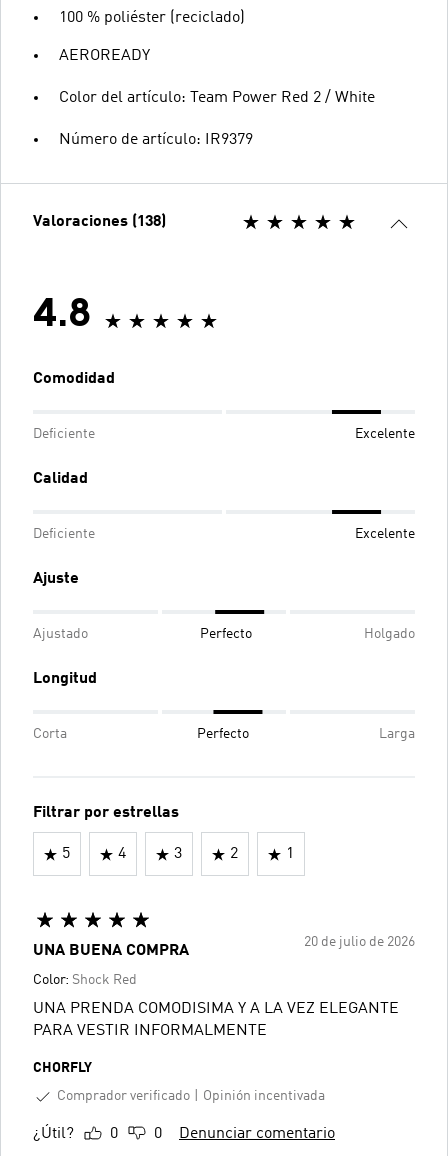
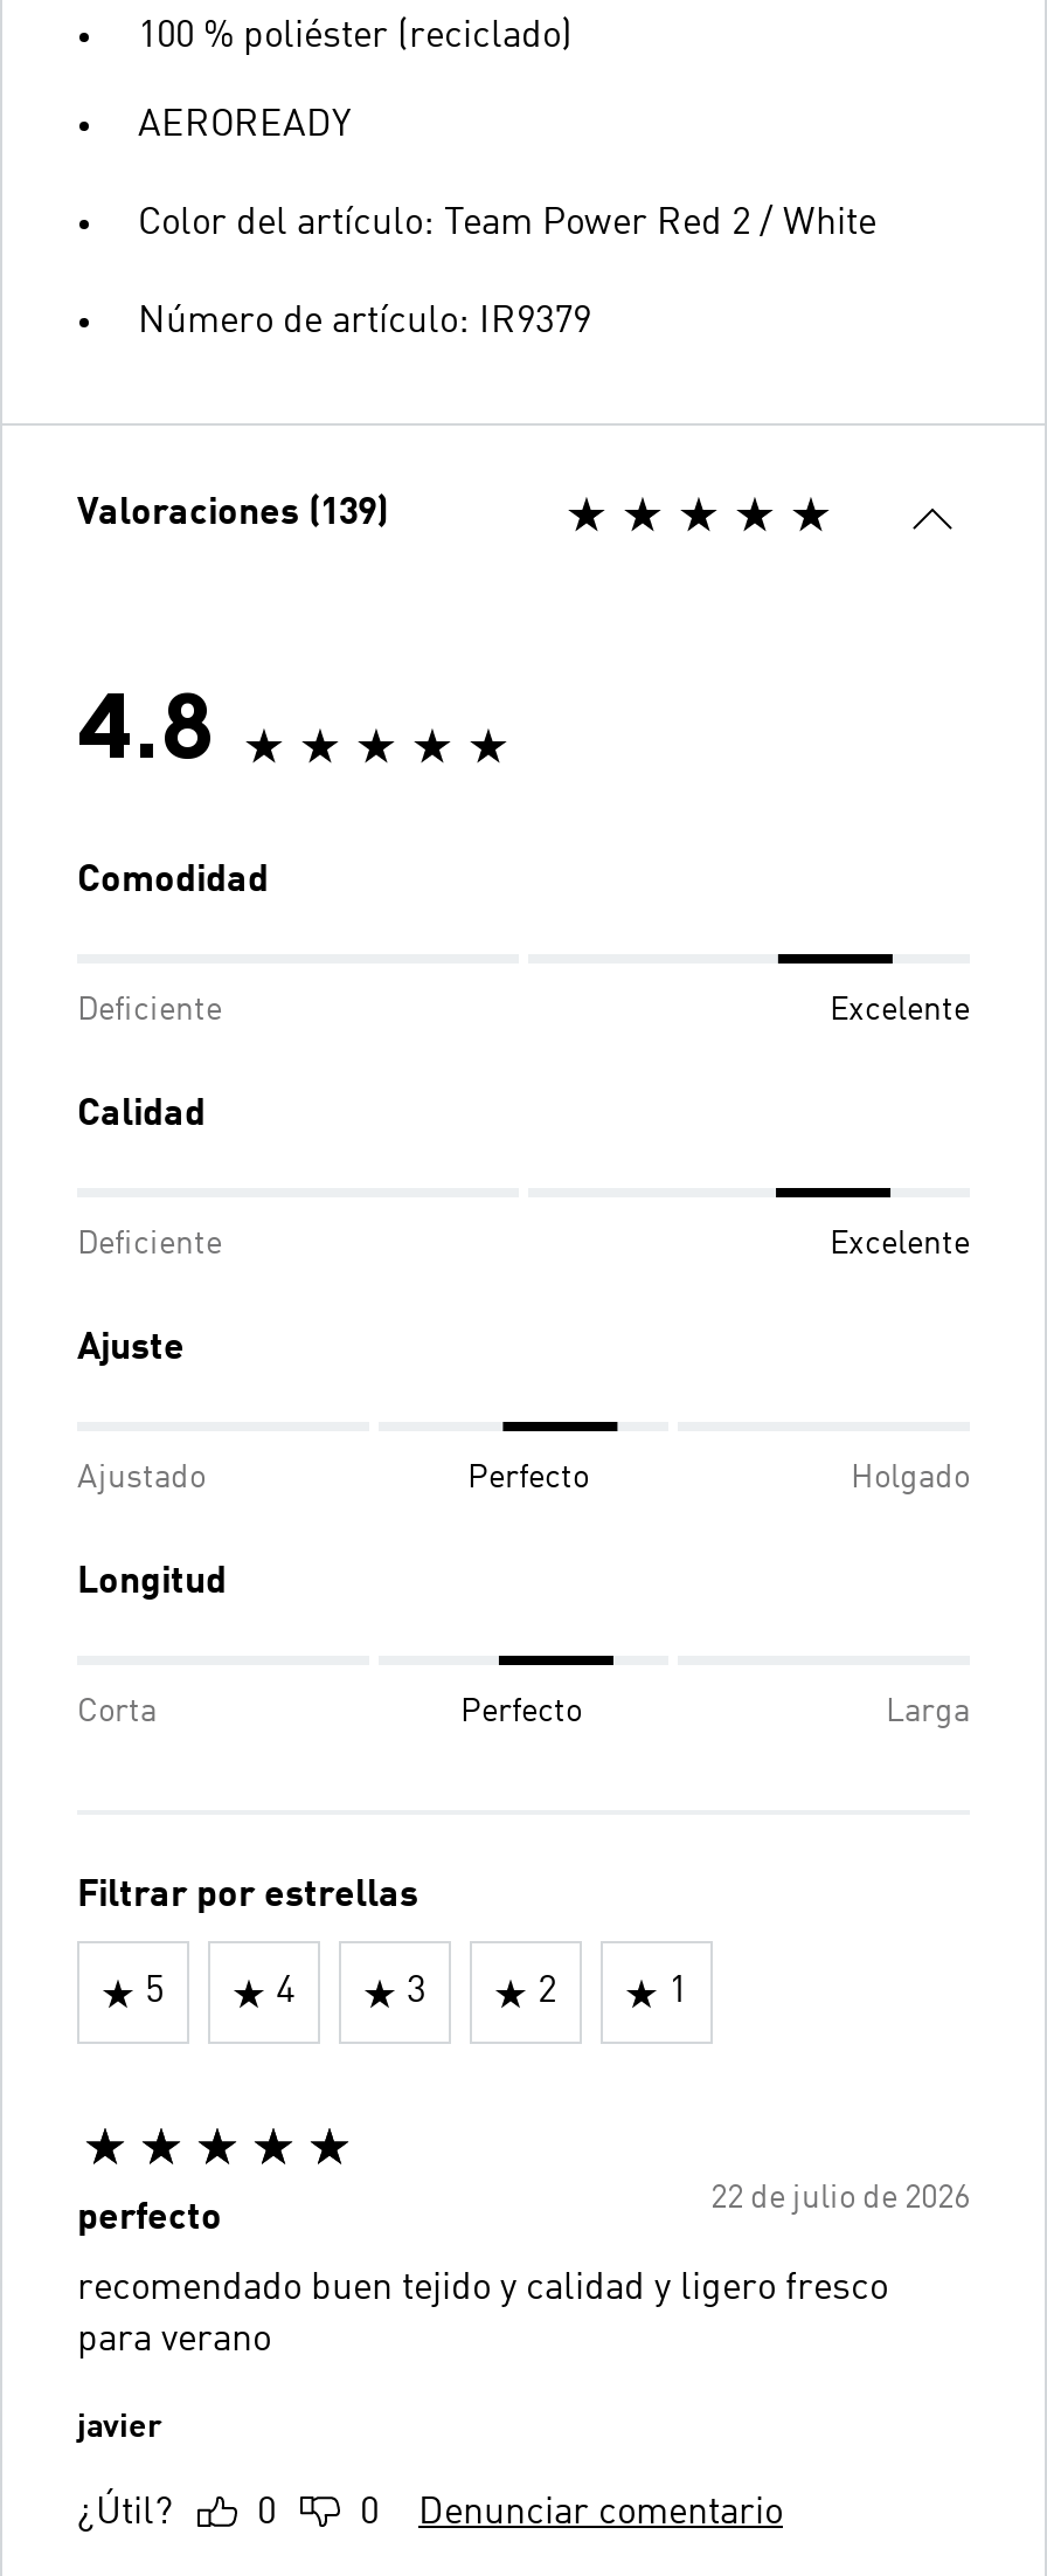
[33,214,166,230] Valoraciones (138) -> [77,496,388,533] Valoraciones (139)
[33,935,415,1103] 20 de julio de 2026 | UNA BUENA COMPRA | Color: Shock Red | UNA PRENDA COMODISIMA Y A LA VEZ ELEGANTE | PARA VESTIR INFORMALMENTE | CHORFLY | Comprador verificado | Opinión incentivada -> [77,2182,970,2444] 22 de julio de 2026 | perfecto | recomendado buen tejido y calidad y ligero fresco | para verano | javier

